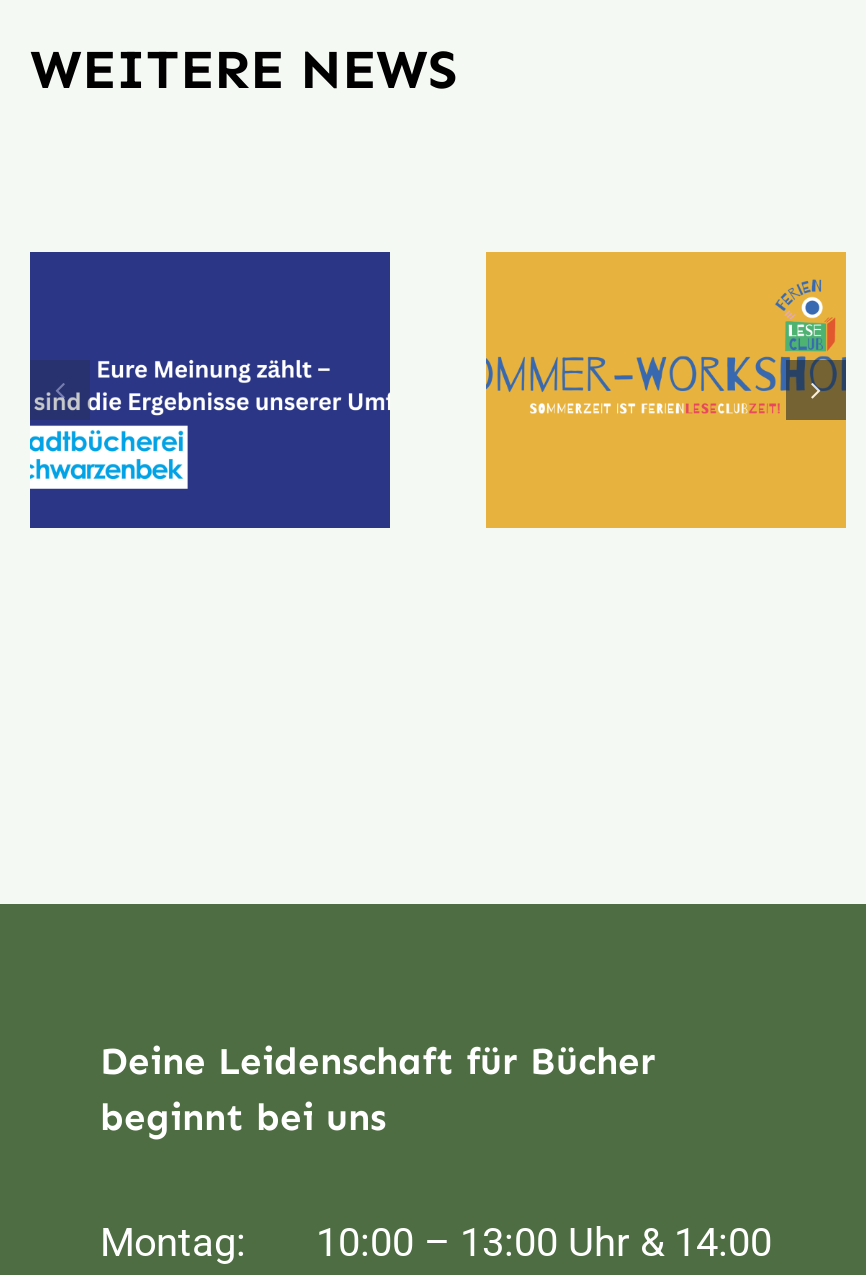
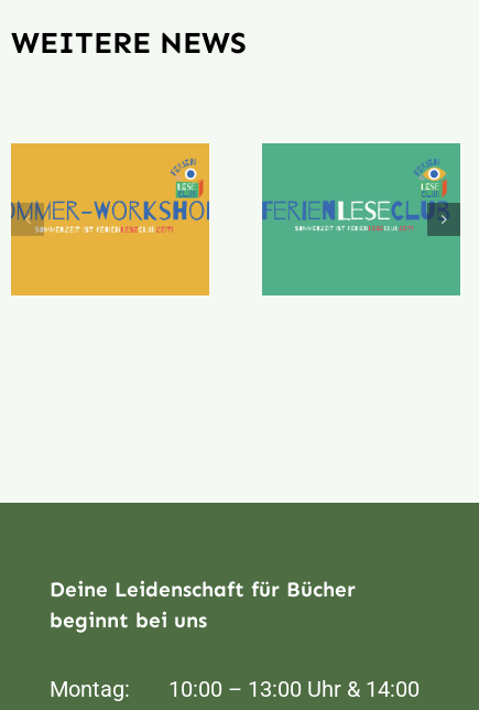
[28,250,392,530] [image] -> [10,142,210,297] [image]
[484,250,848,530] [image] -> [261,142,461,297] [image]

